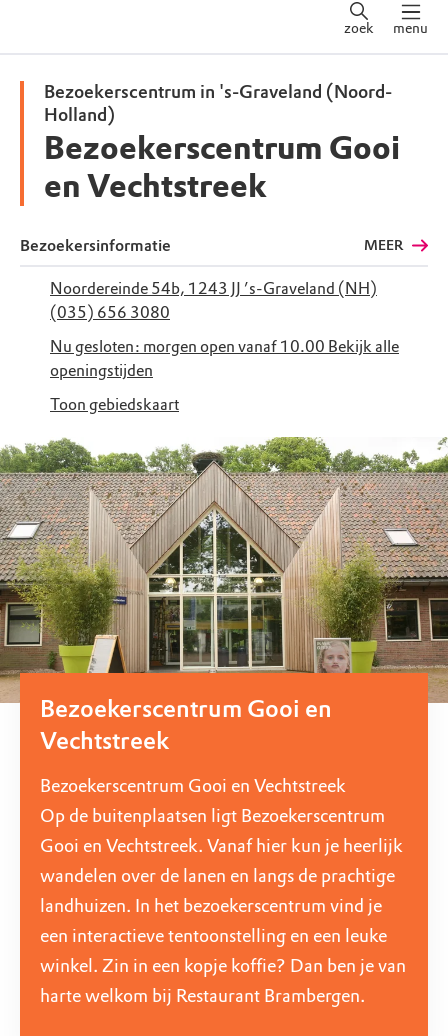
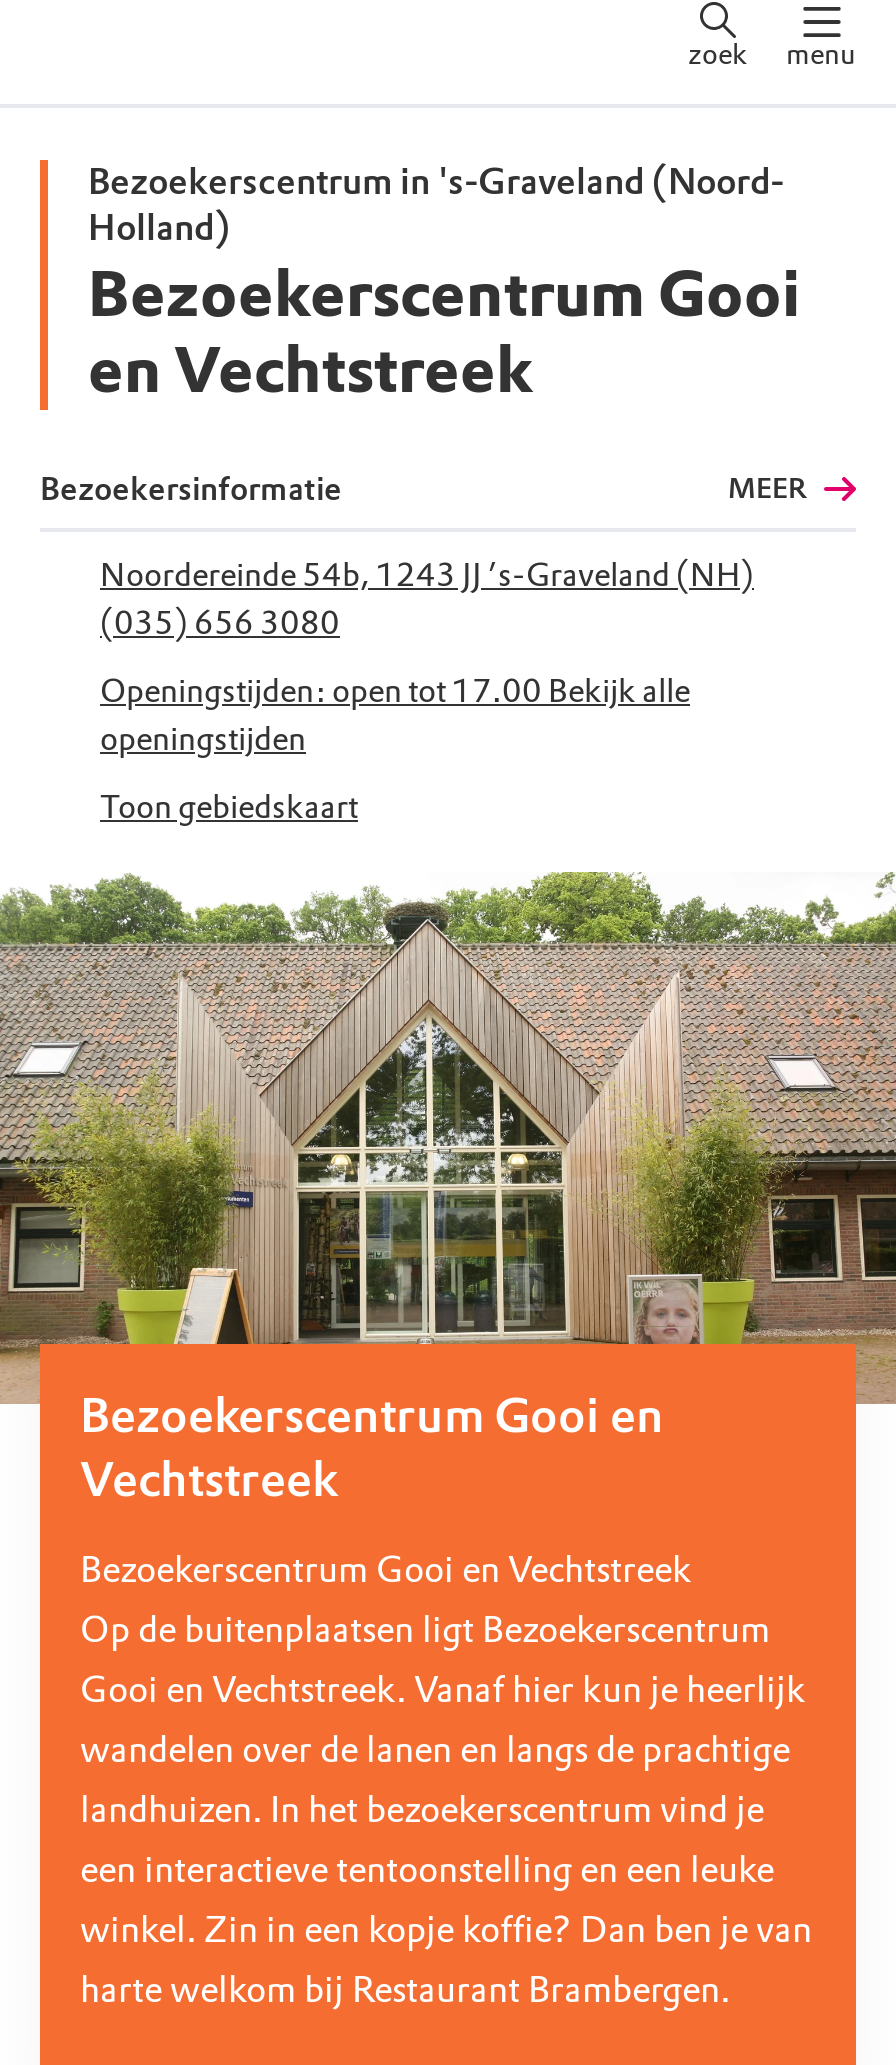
[50,337,399,356] Nu gesloten: morgen open vanaf 10.00 Bekijk alle -> [100,672,690,710] Openingstijden: open tot 17.00 Bekijk alle

